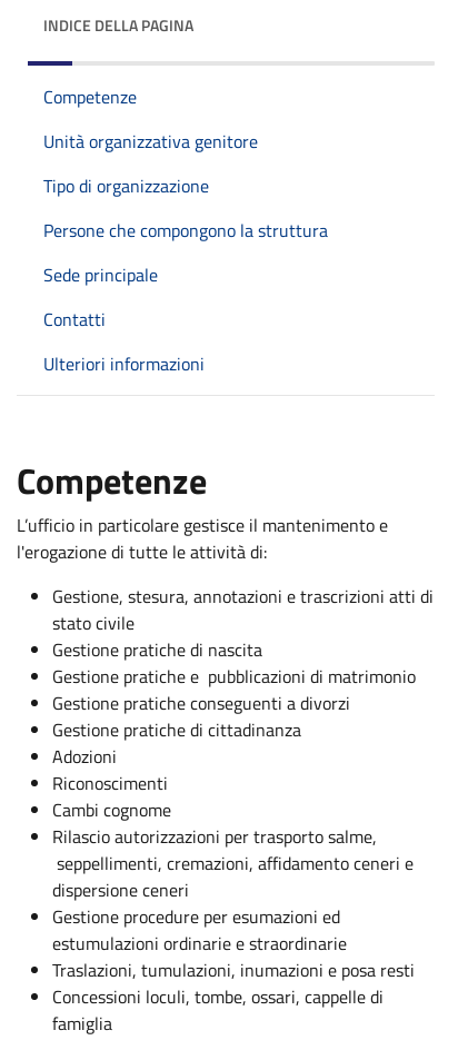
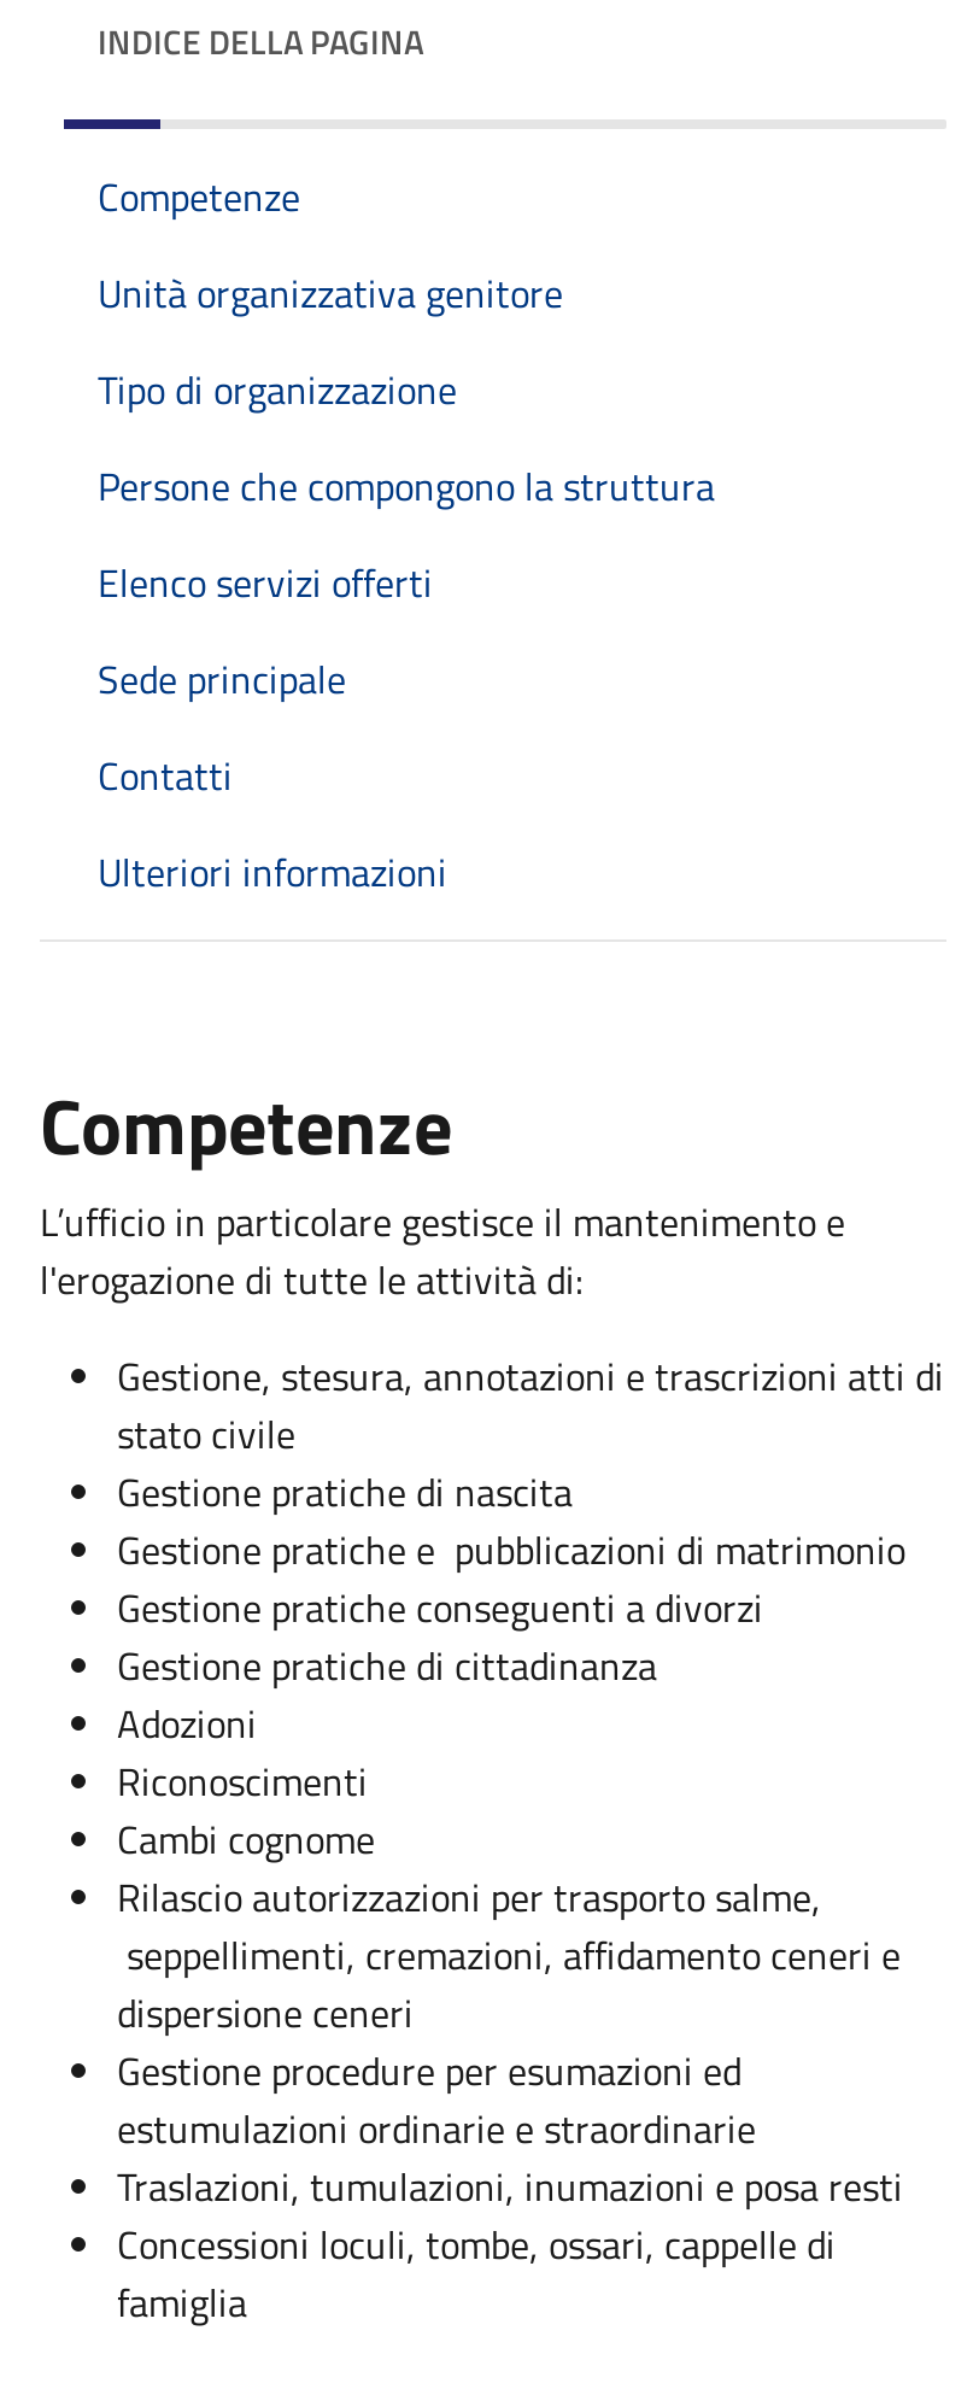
none -> [98,553,433,611] Elenco servizi offerti

